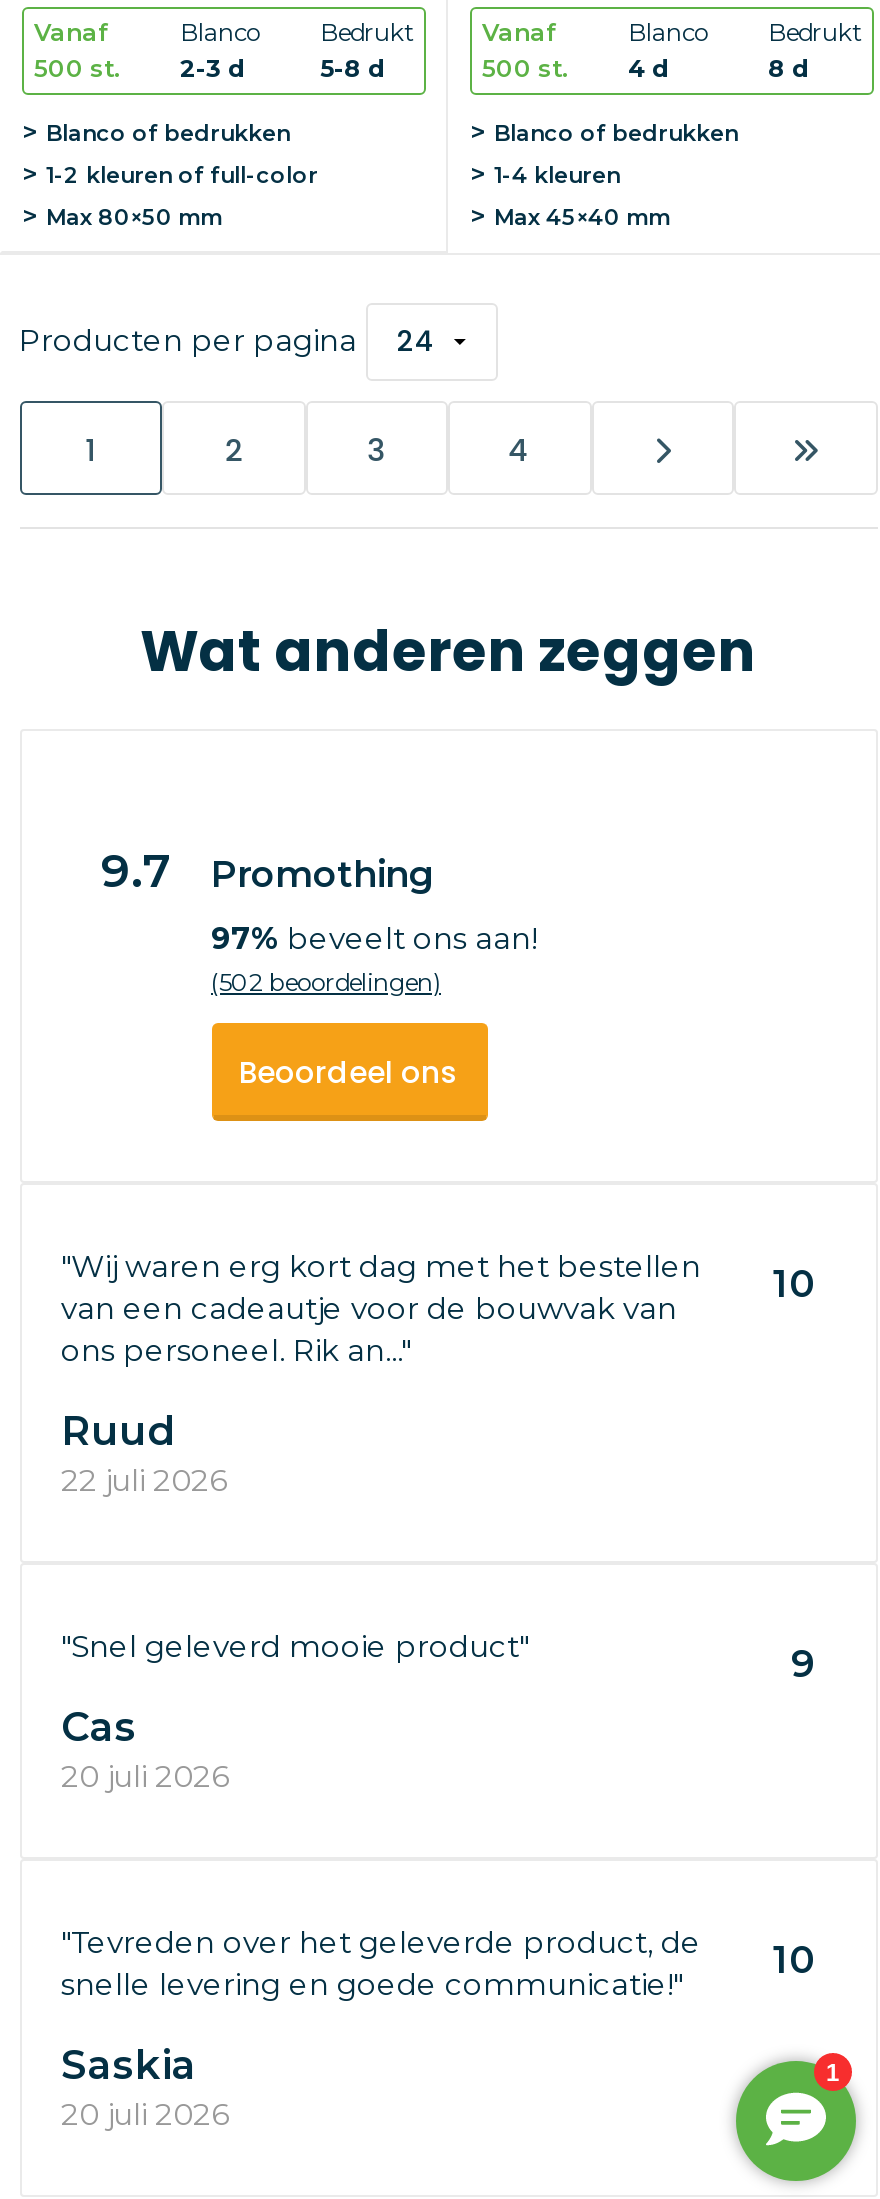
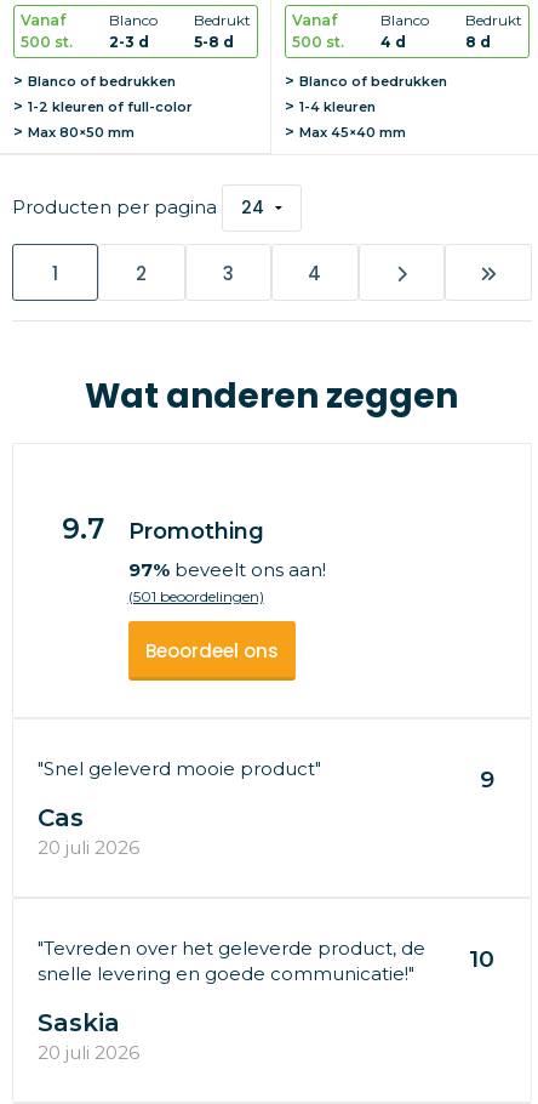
[211,967,441,997] (502 beoordelingen) -> [128,587,264,606] (501 beoordelingen)
[61,1247,701,1369] "Wij waren erg kort dag met het bestellen | van een cadeautje voor de bouwvak van | ons personeel. Rik an..." -> none
[61,1261,815,1499] 10 | Ruud | 22 juli 2026 -> none
[732,2051,860,2185] [image] -> none

